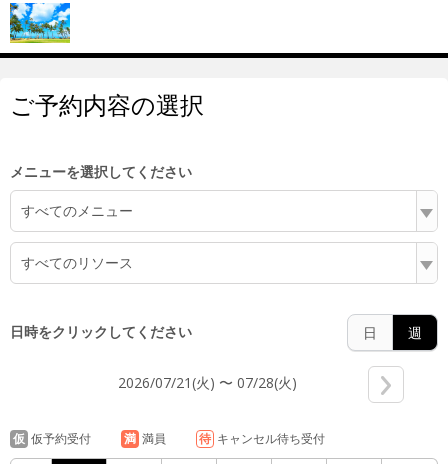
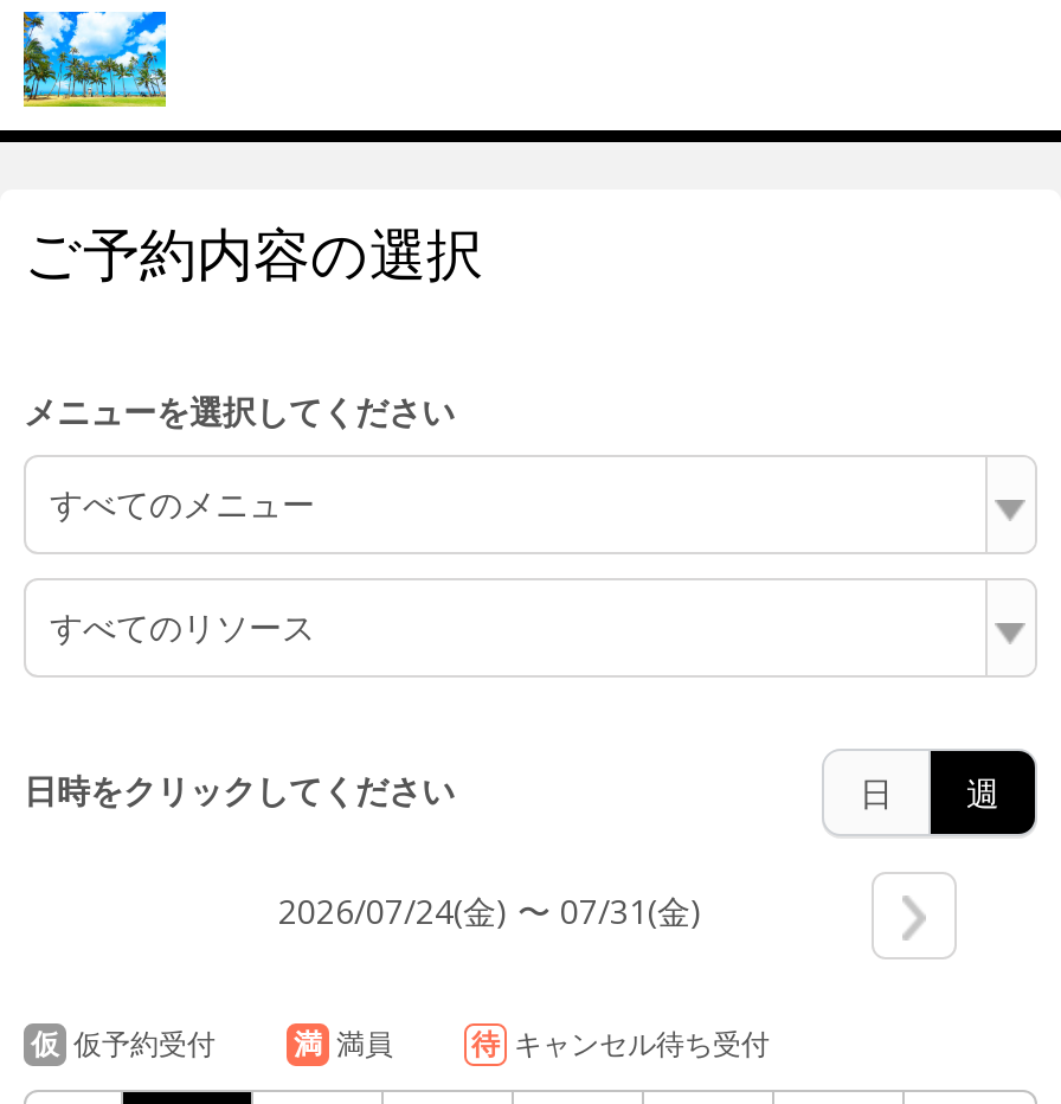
[117,373,296,392] 2026/07/21(火) 〜 07/28(火) -> [278,888,702,933] 2026/07/24(金) 〜 07/31(金)

